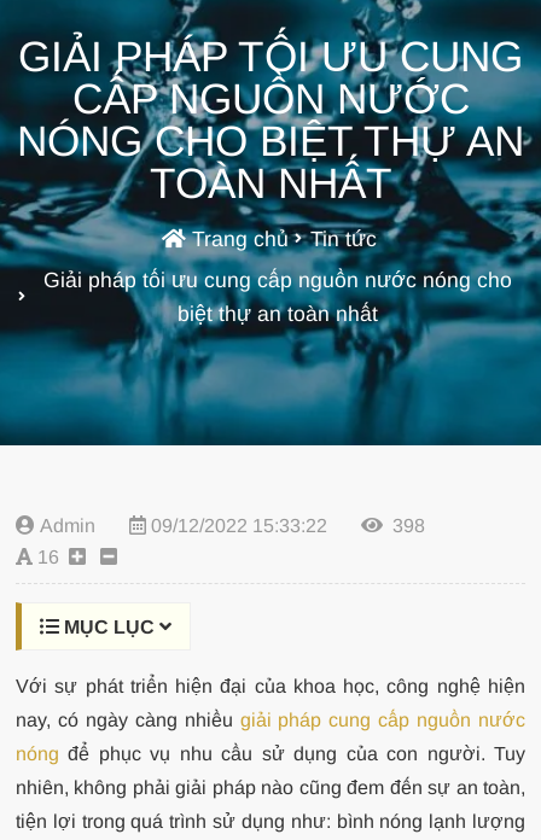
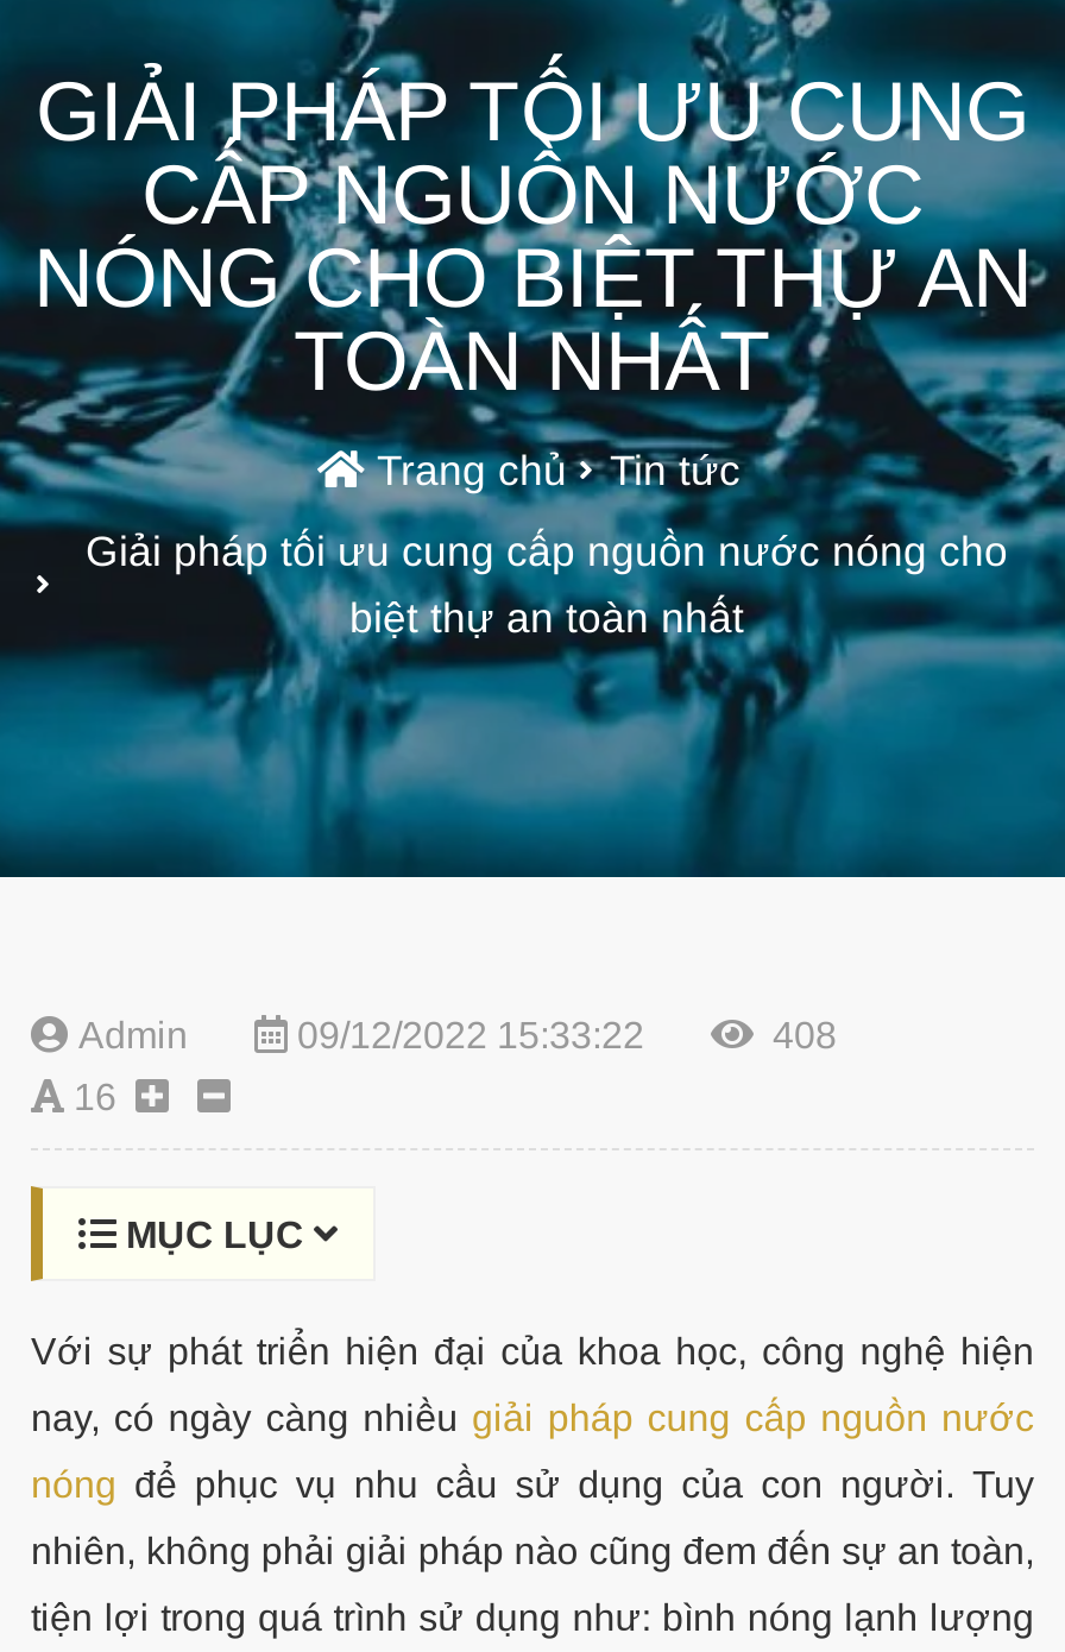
[392,515,425,536] 398 -> [773,1015,837,1055] 408

